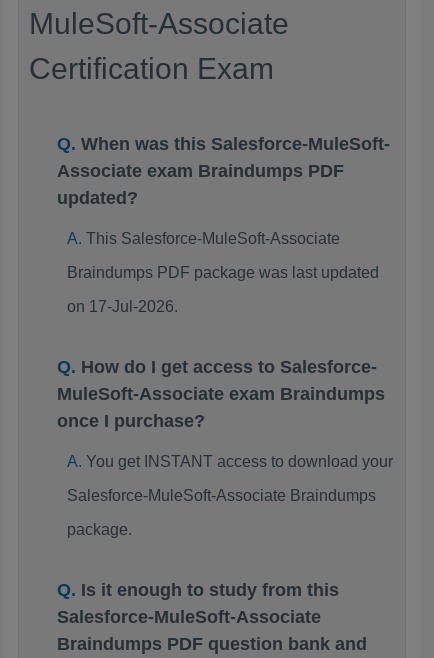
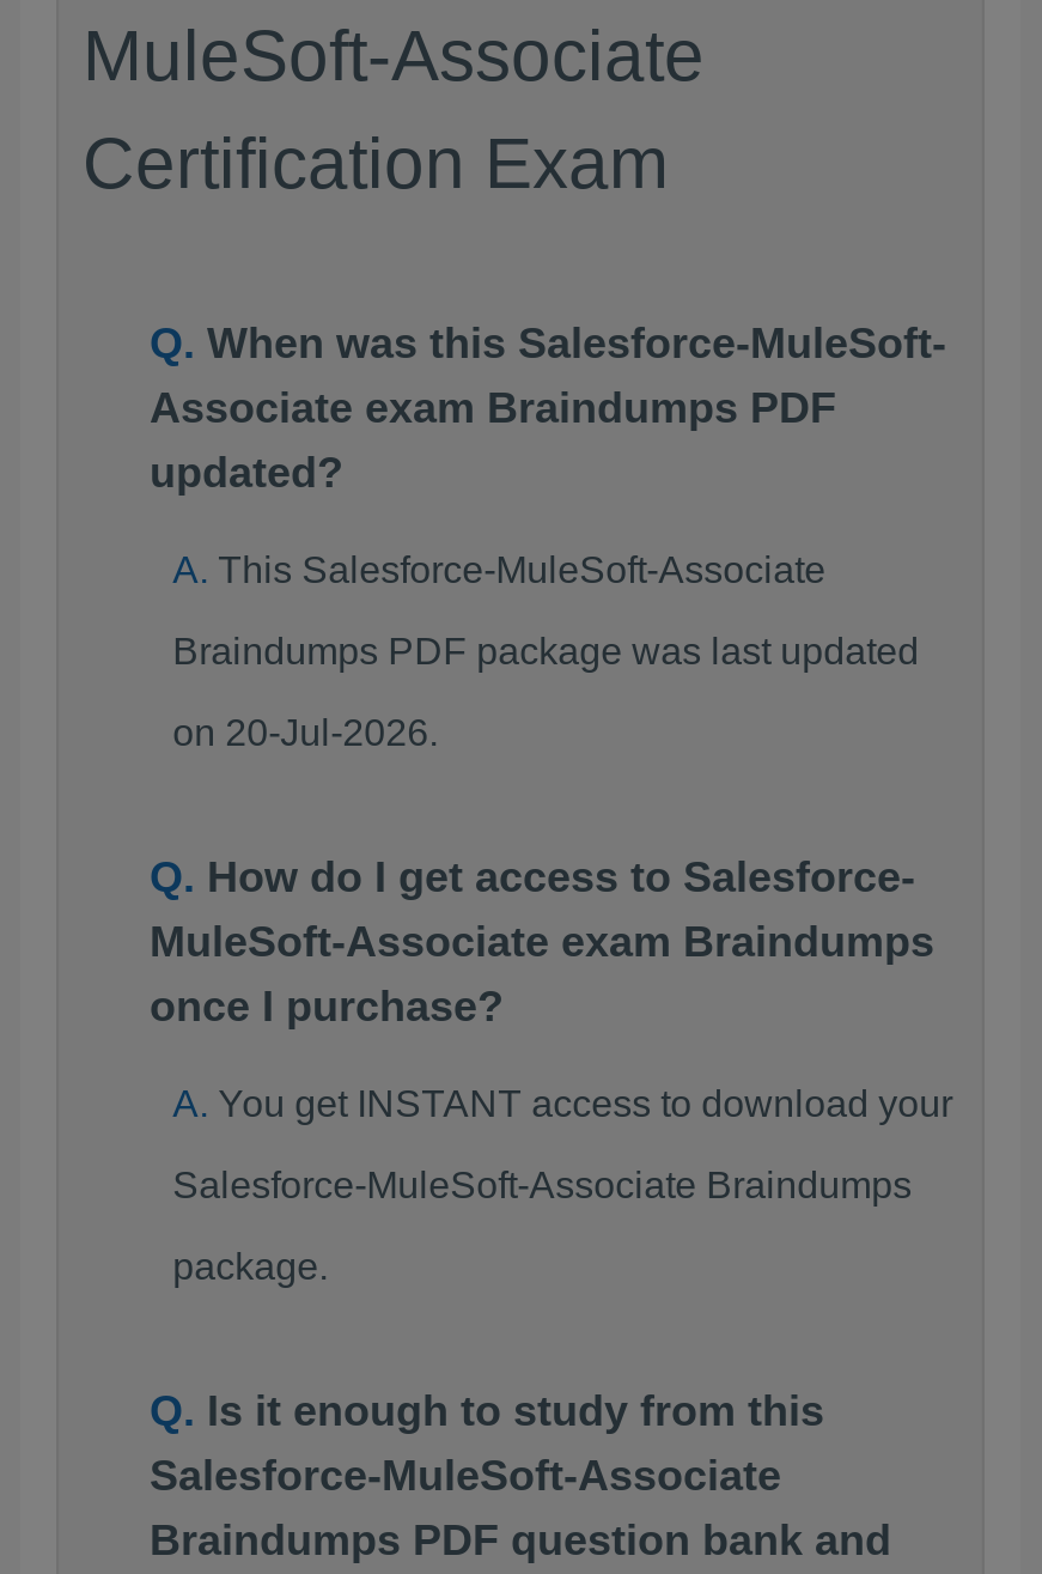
[67,298,178,315] on 17-Jul-2026. -> [173,712,438,753] on 20-Jul-2026.

